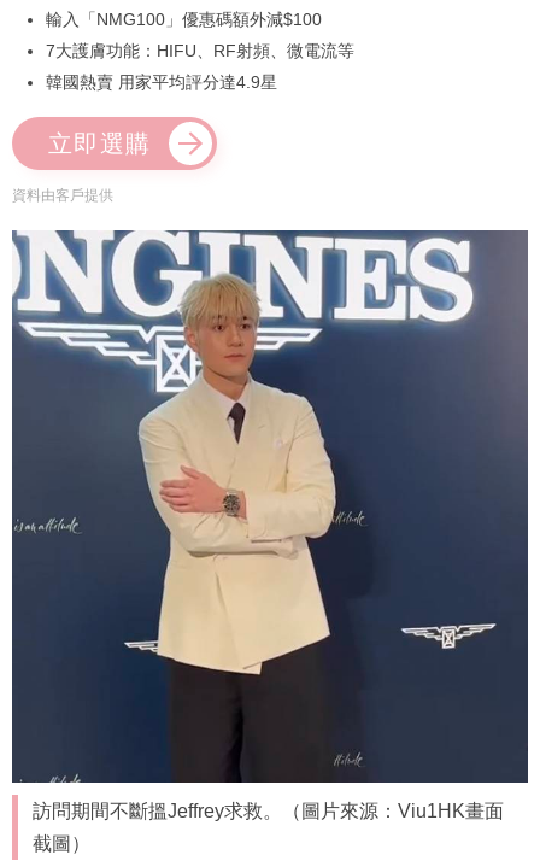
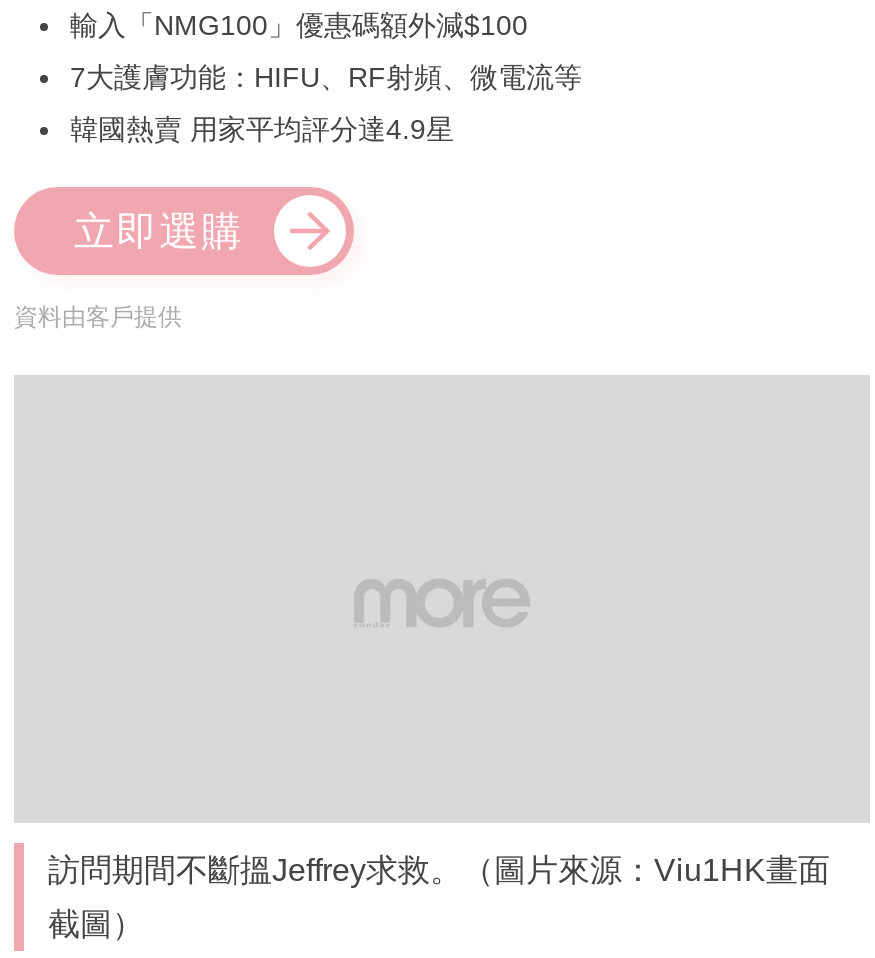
[11,229,529,784] [image] -> none

